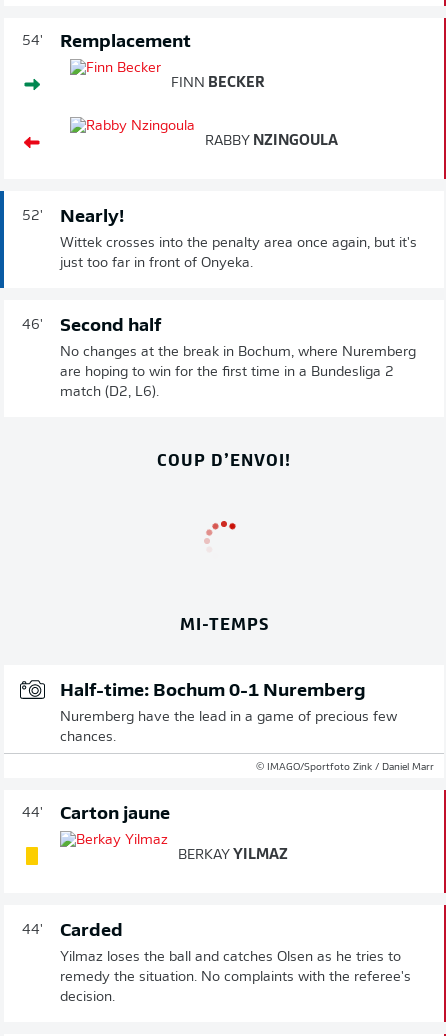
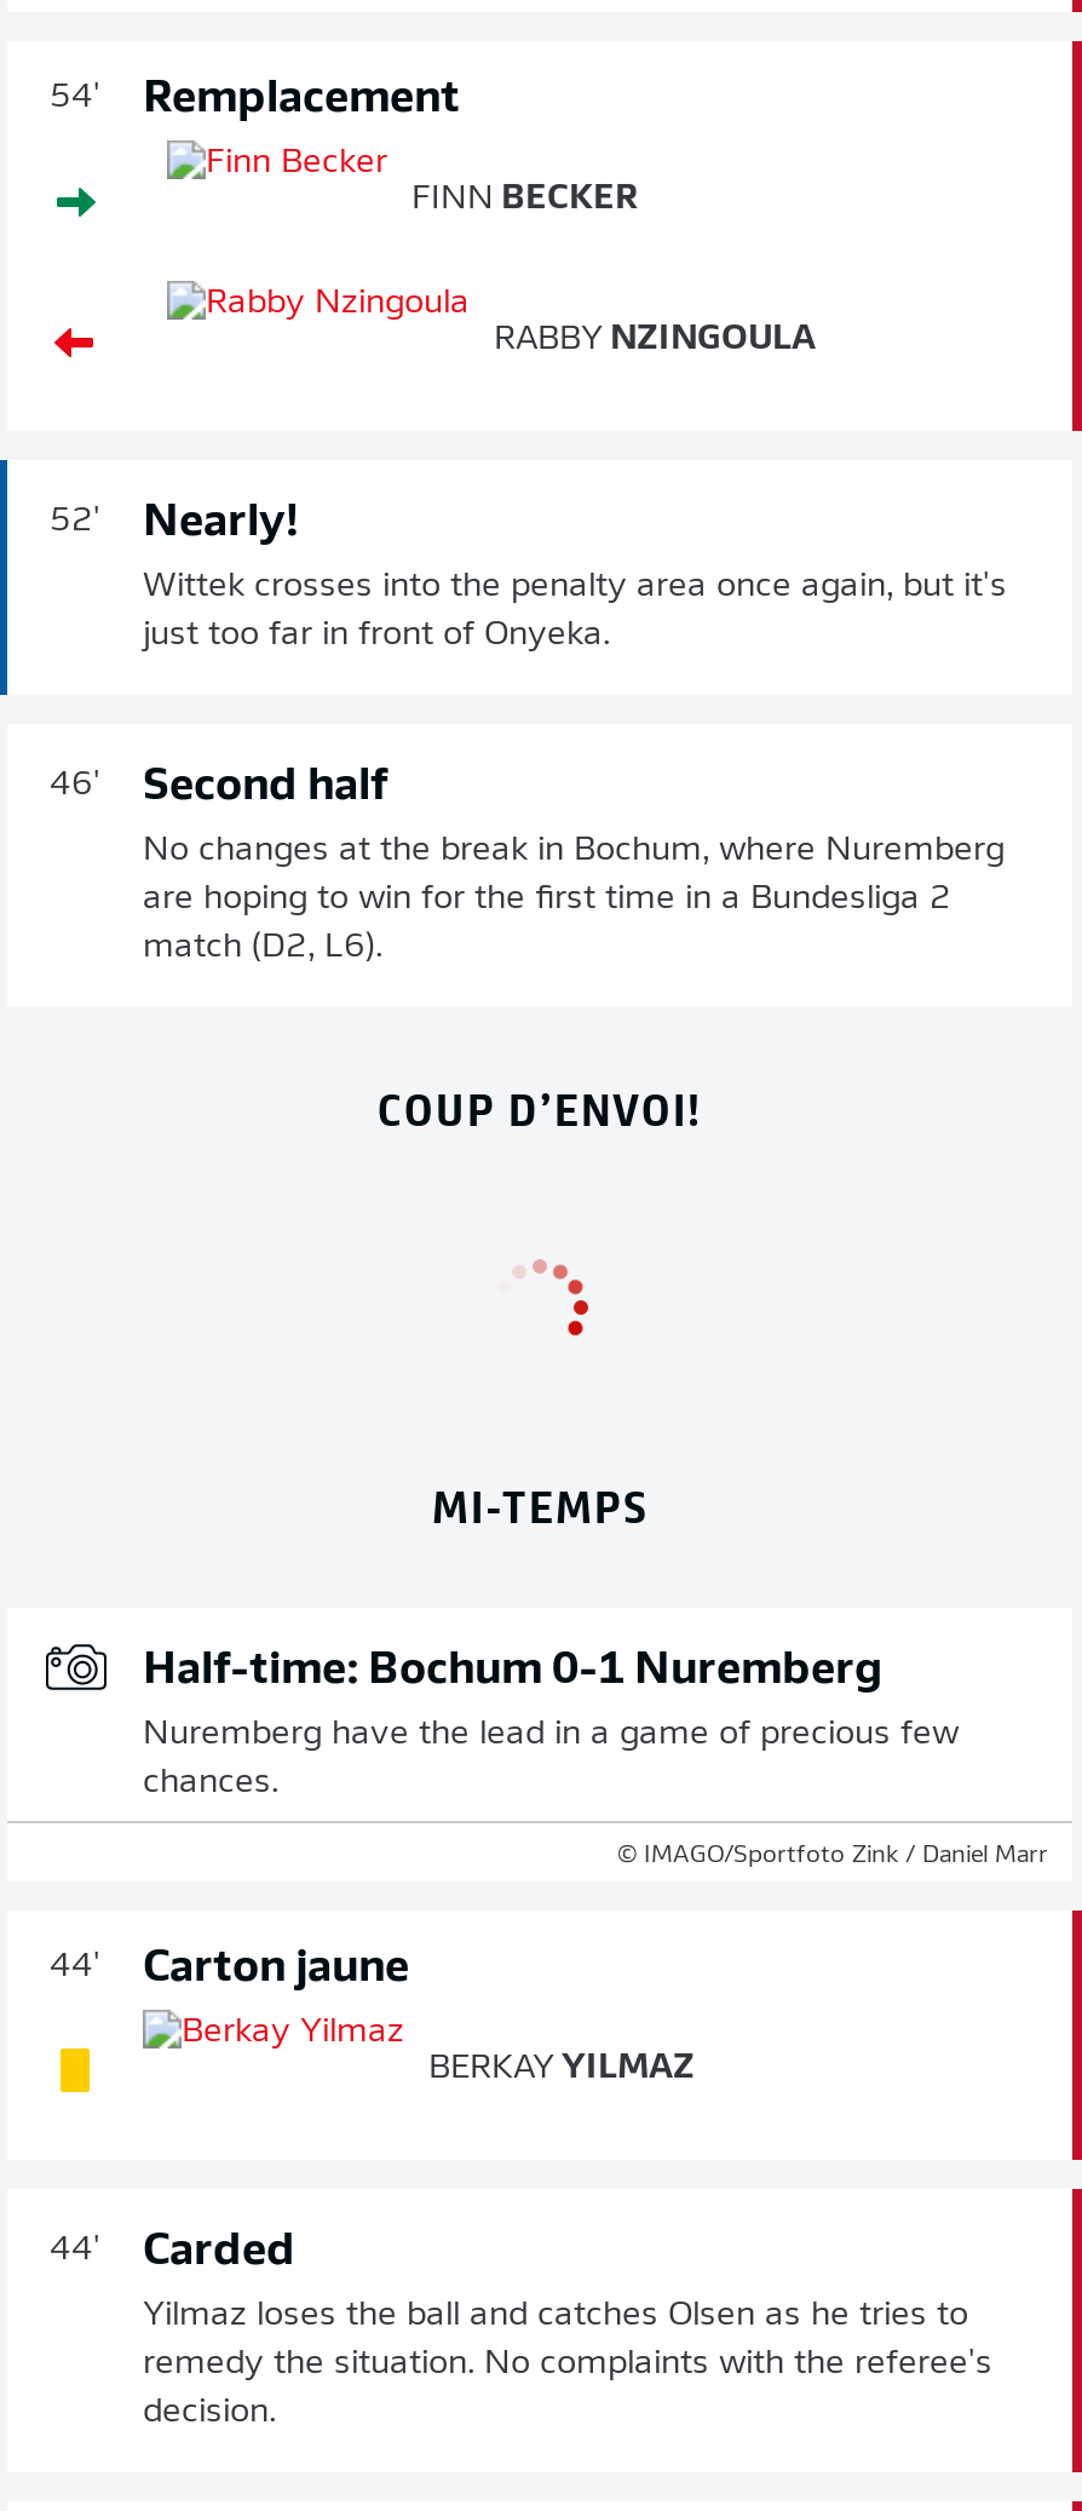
[204,521,244,553] [image] -> [494,1262,591,1339] [image]

